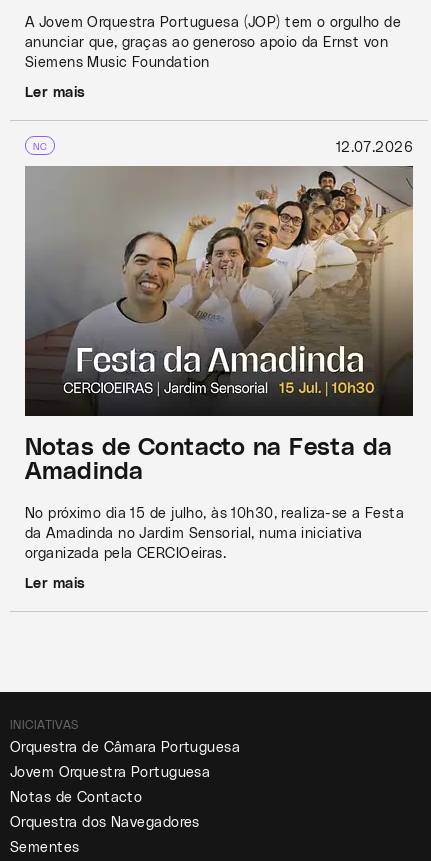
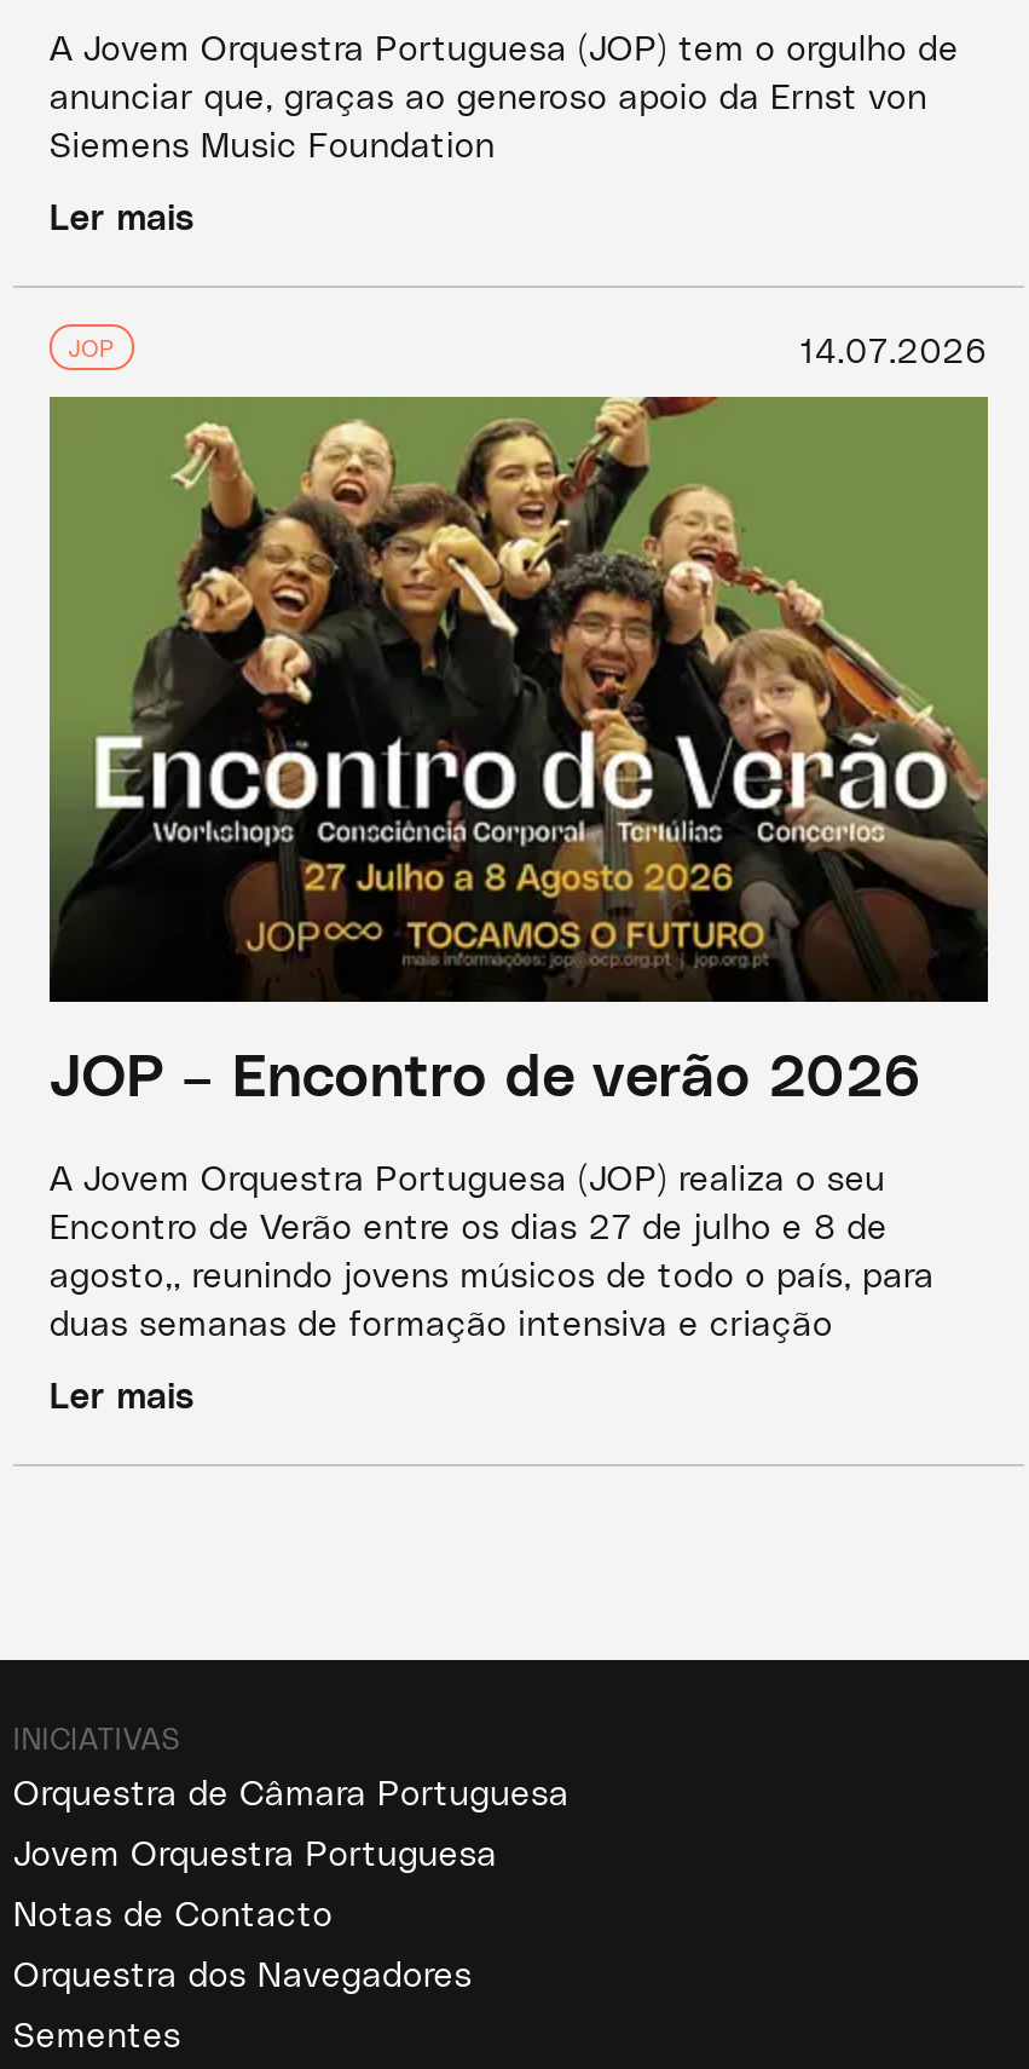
[33,140,413,155] NC | 12.07.2026 -> [68,333,988,369] JOP | 14.07.2026
[25,166,413,484] [image] | Notas de Contacto na Festa da | Amadinda -> [50,394,988,1109] [image] | JOP – Encontro de verão 2026
[25,506,404,561] No próximo dia 15 de julho, às 10h30, realiza-se a Festa | da Amadinda no Jardim Sensorial, numa iniciativa | organizada pela CERCIOeiras. -> [50,1163,934,1344] A Jovem Orquestra Portuguesa (JOP) realiza o seu | Encontro de Verão entre os dias 27 de julho e 8 de | agosto,, reunindo jovens músicos de todo o país, para | duas semanas de formação intensiva e criação

